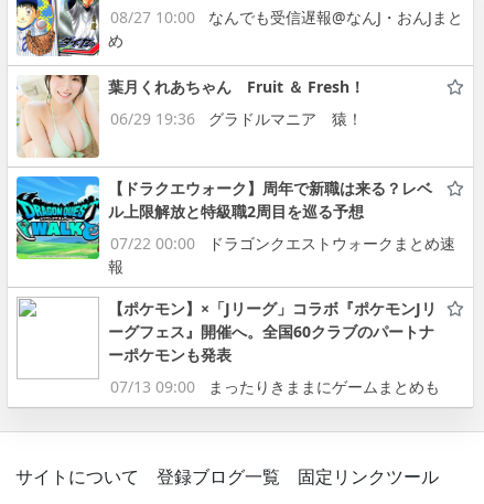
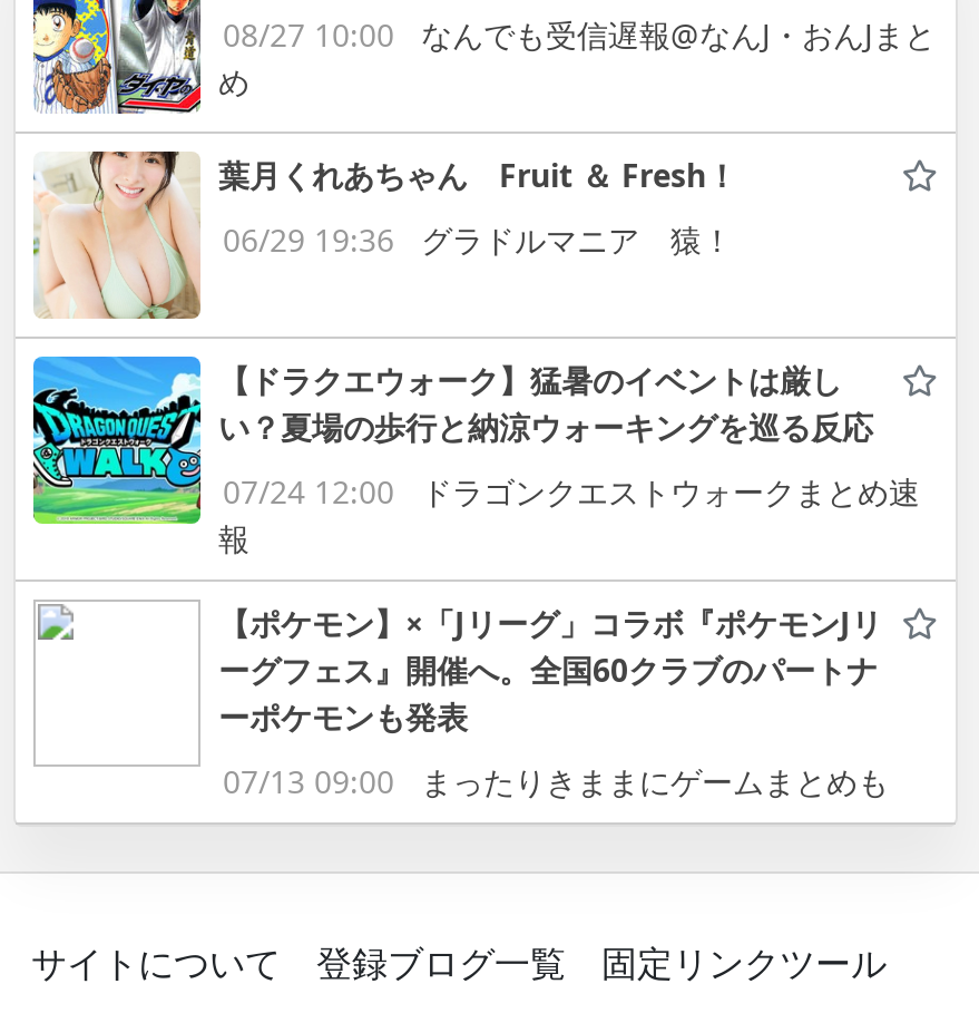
[108,178,432,222] 【ドラクエウォーク】周年で新職は来る？レベ | ル上限解放と特級職2周目を巡る予想 -> [218,359,873,448] 【ドラクエウォーク】猛暑のイベントは厳し | い？夏場の歩行と納涼ウォーキングを巡る反応
[110,233,455,254] 07/22 00:00 ドラゴンクエストウォークまとめ速 -> [223,470,920,513] 07/24 12:00 ドラゴンクエストウォークまとめ速

